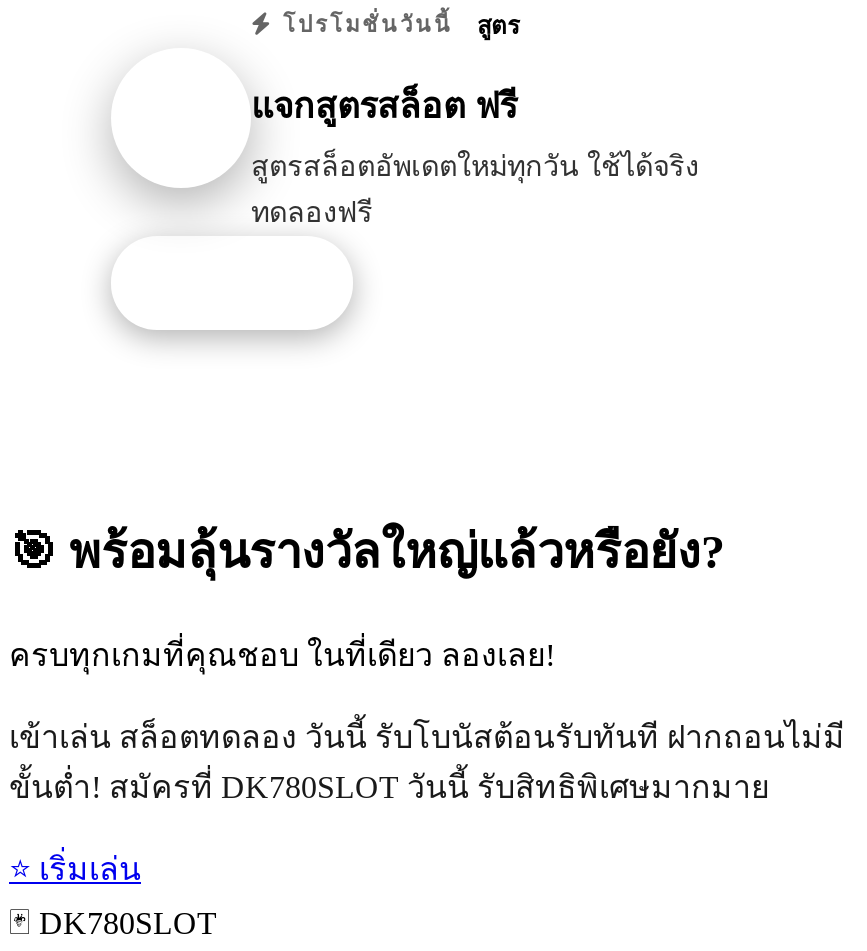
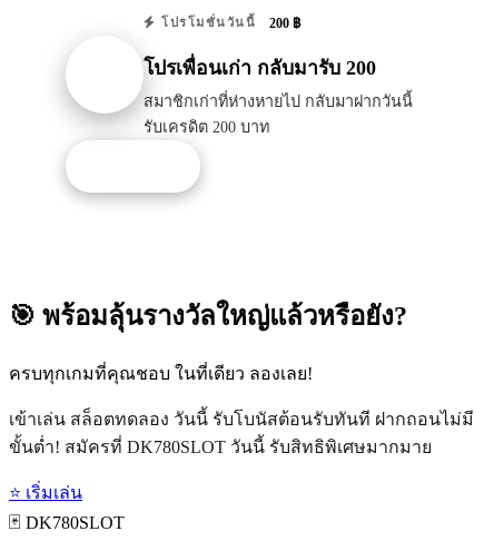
[477,11,519,39] สูตร -> [269,15,300,31] 200 ฿
[251,86,517,126] แจกสูตรสล็อต ฟรี -> [144,57,376,79] โปรเพื่อนเก่า กลับมารับ 200
[251,150,699,228] สูตรสล็อตอัพเดตใหม่ทุกวัน ใช้ได้จริง | ทดลองฟรี -> [144,93,413,136] สมาชิกเก่าที่ห่างหายไป กลับมาฝากวันนี้ | รับเครดิต 200 บาท

